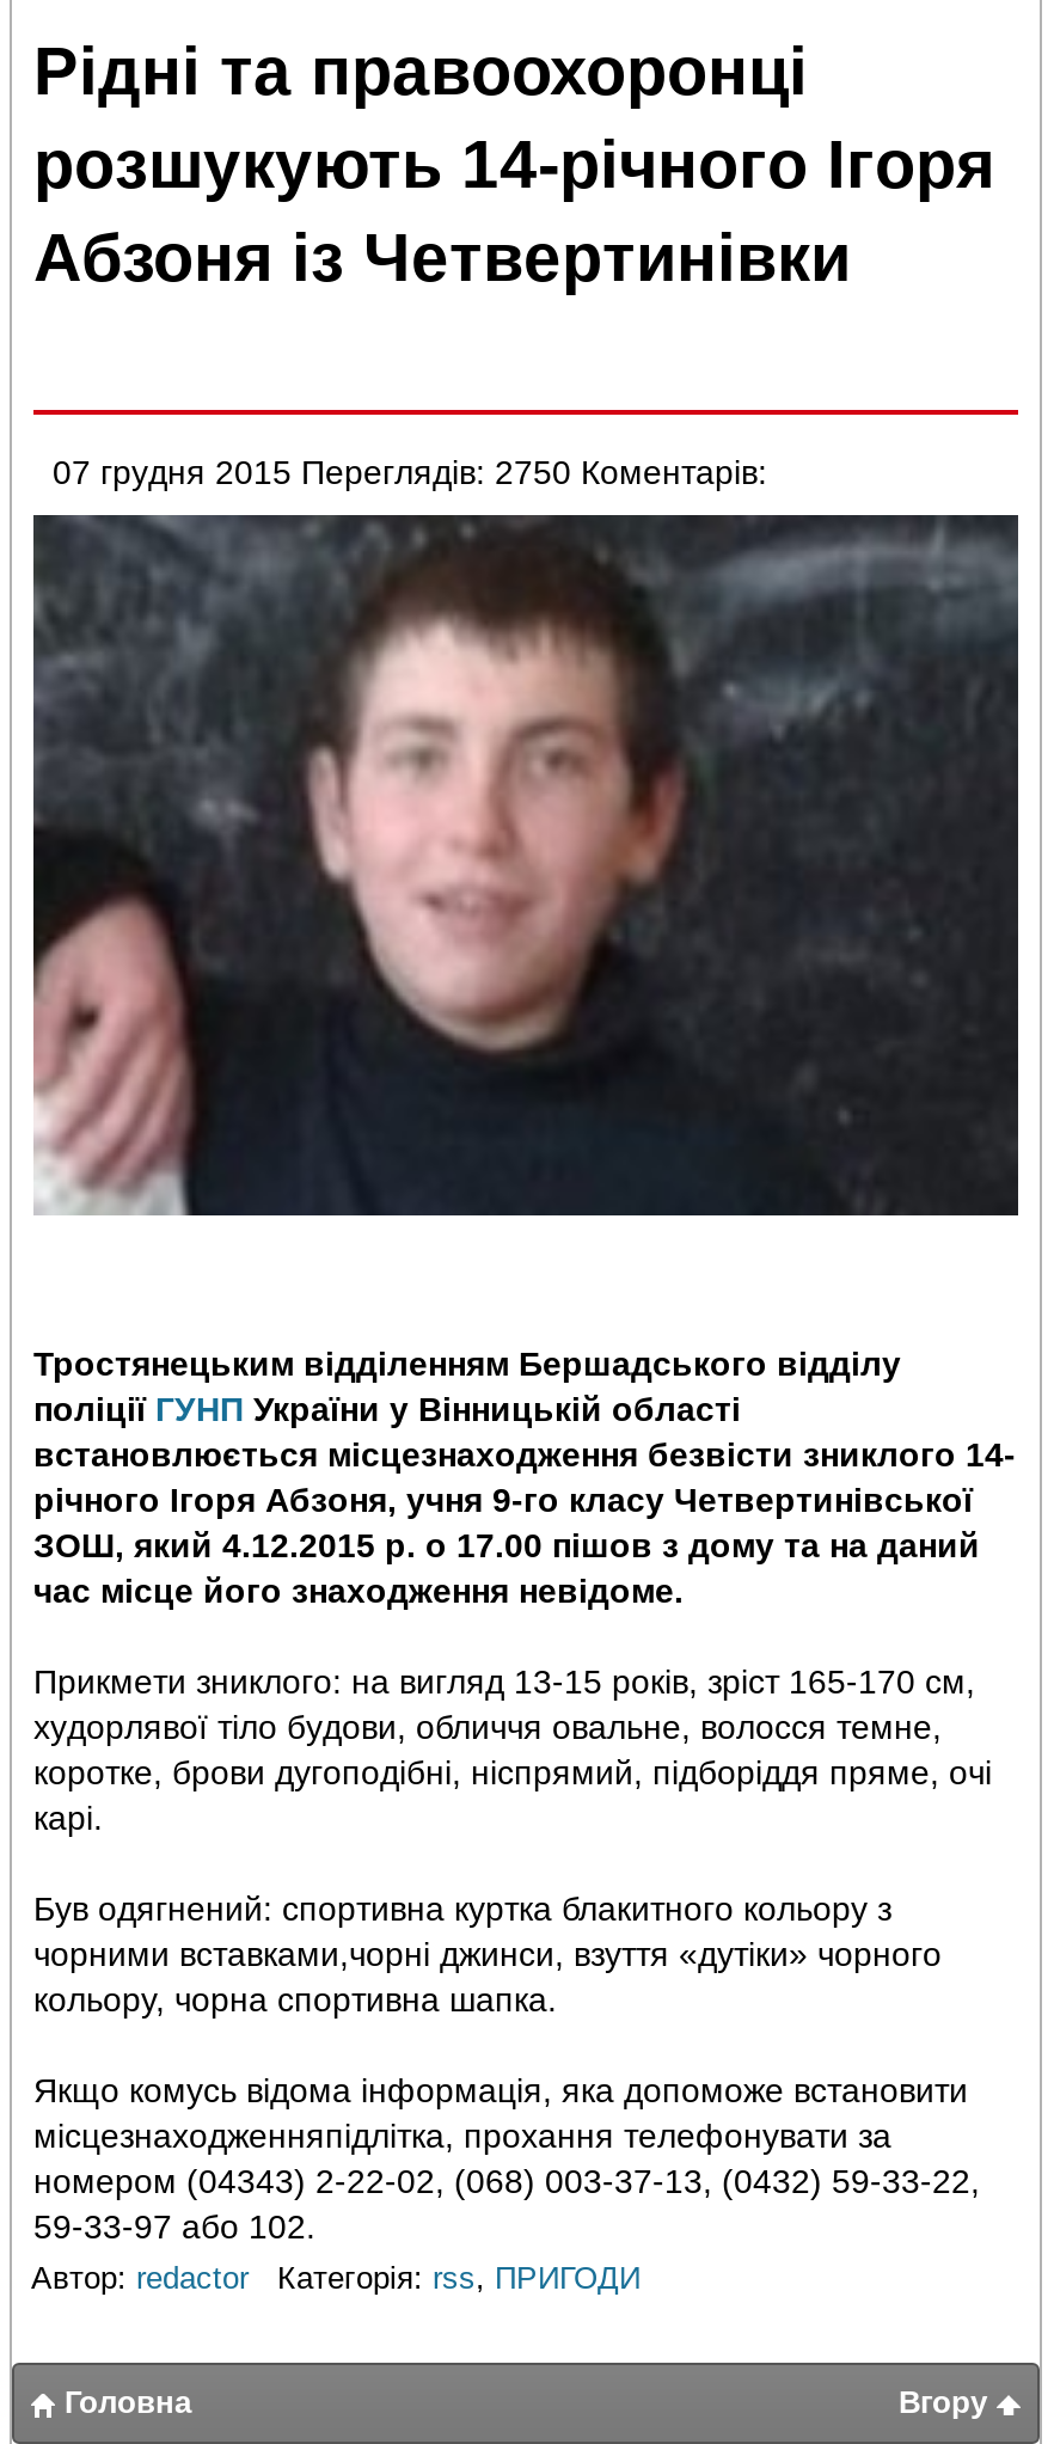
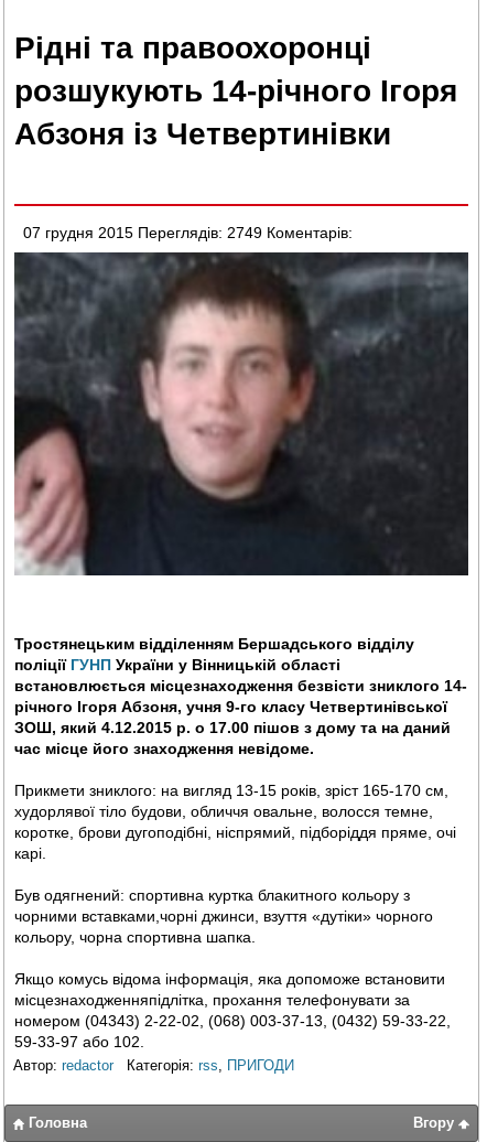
[53,453,767,491] 07 грудня 2015 Переглядів: 2750 Коментарів: -> [23,224,353,242] 07 грудня 2015 Переглядів: 2749 Коментарів:

